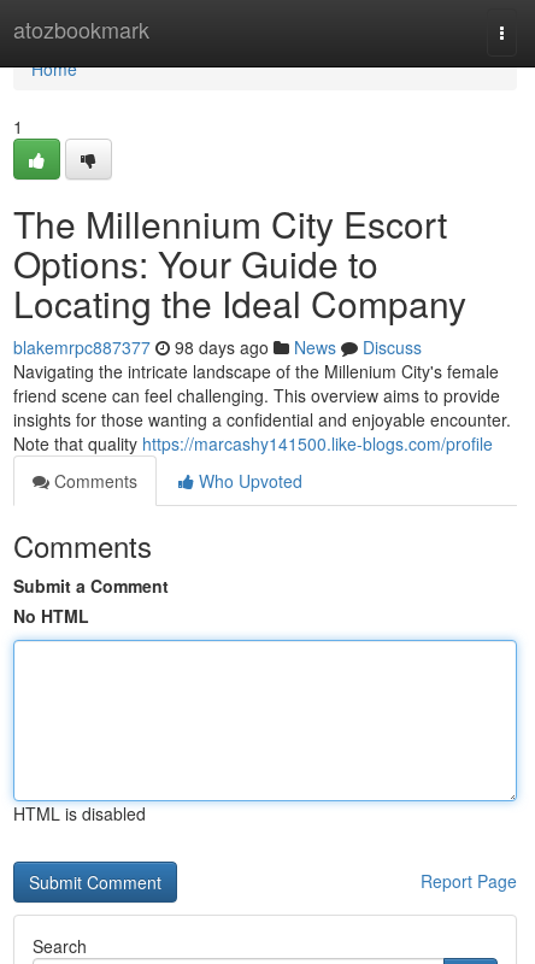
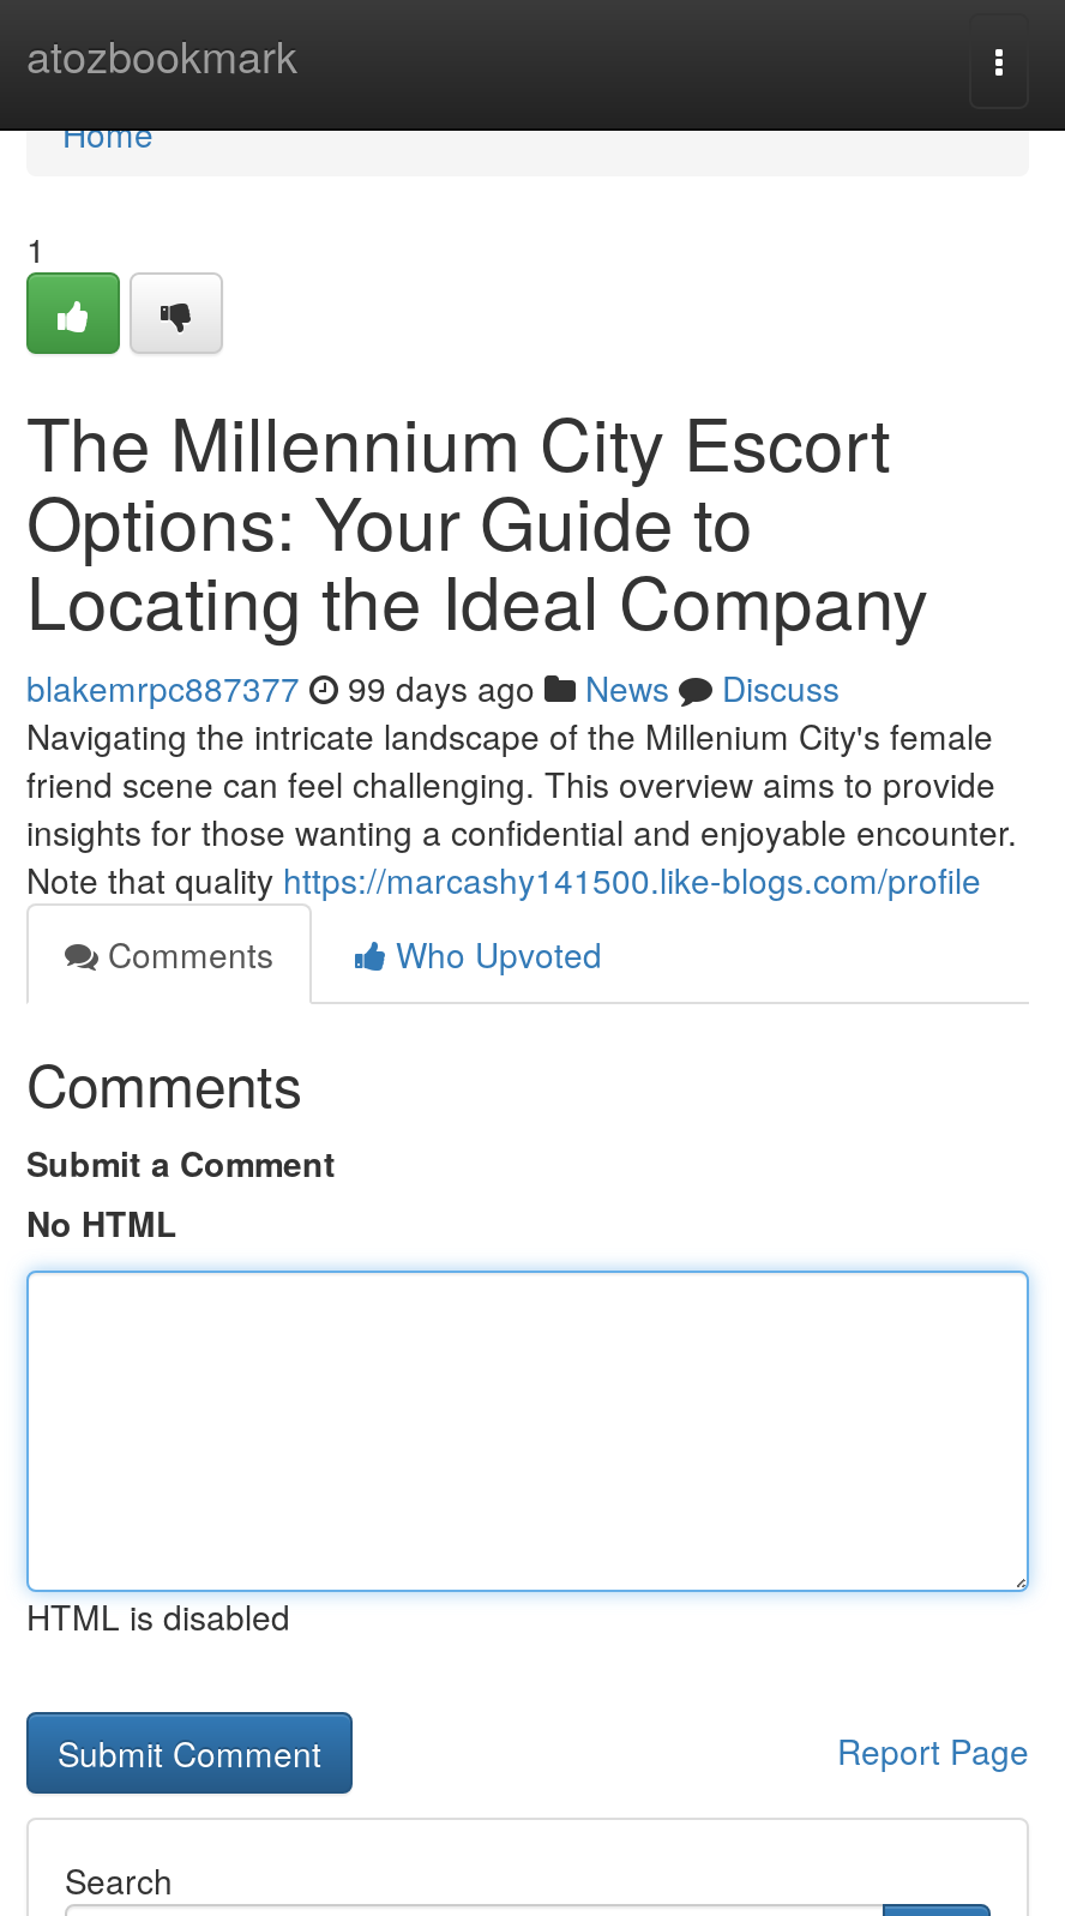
[13,335,422,359] blakemrpc887377 98 days ago News Discuss -> [26,663,840,711] blakemrpc887377 99 days ago News Discuss

